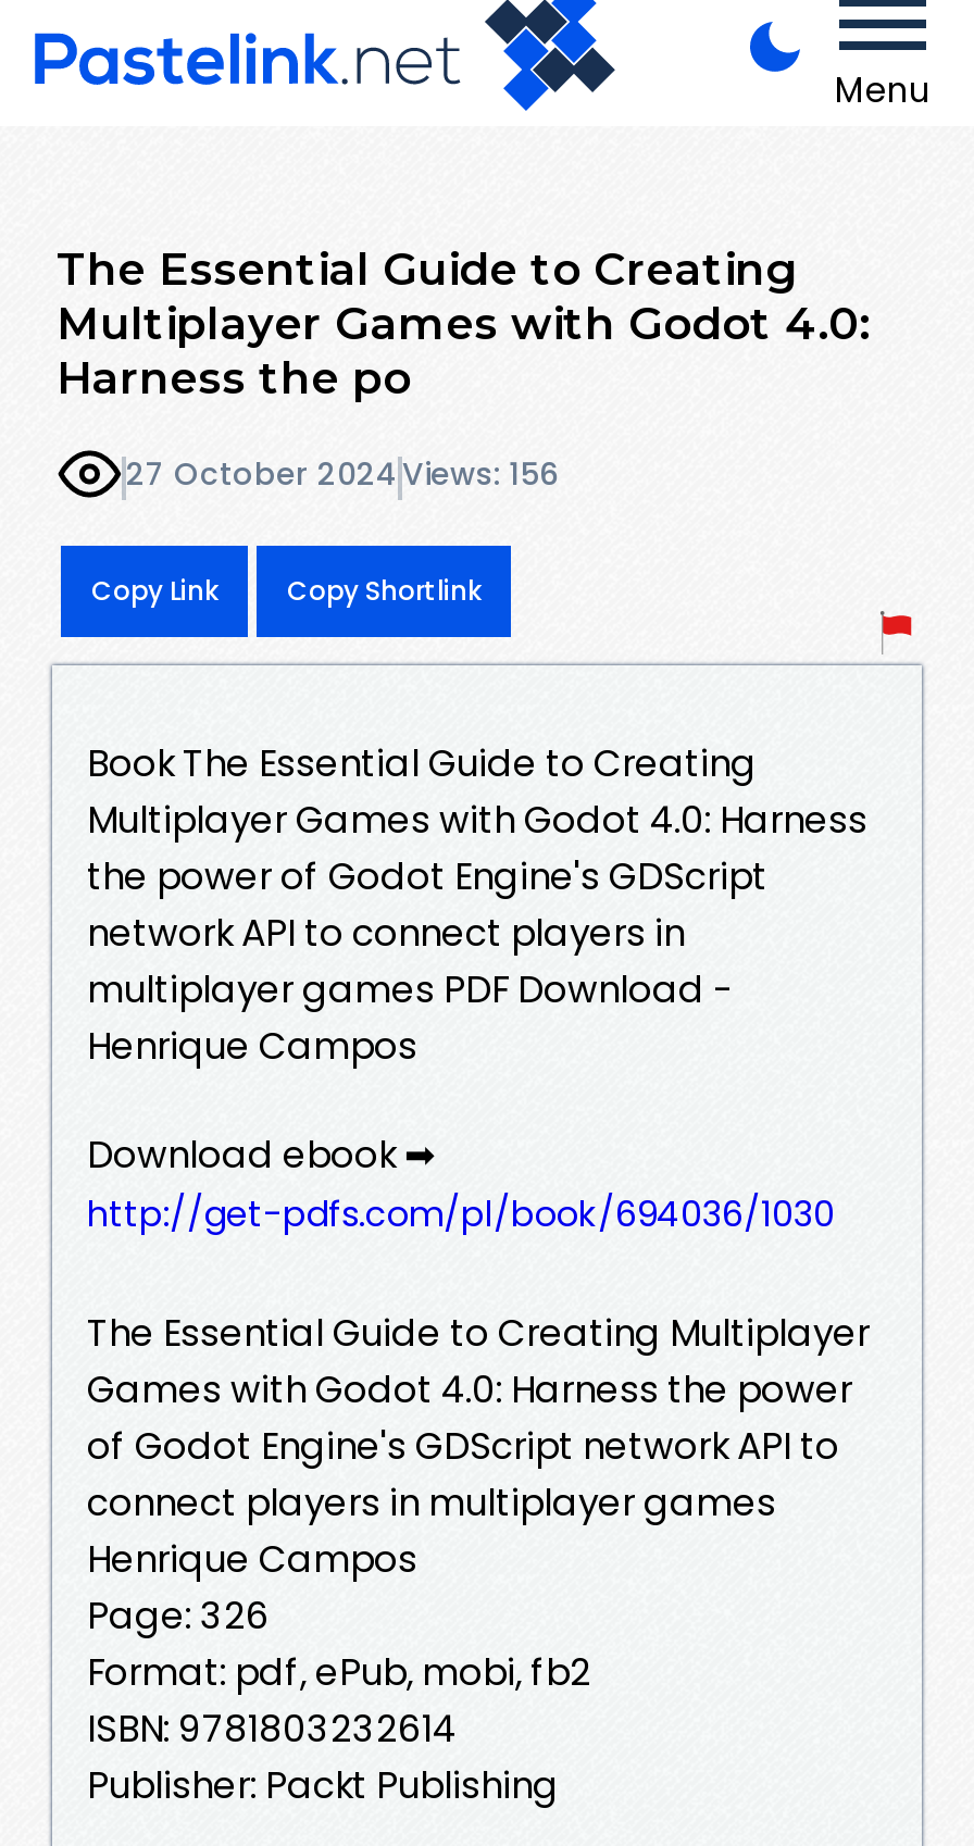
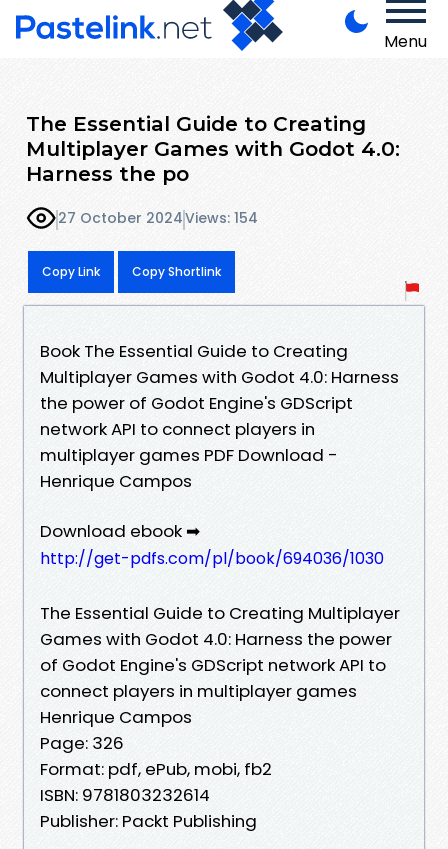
[126,453,559,497] 27 October 2024 Views: 156 -> [58,208,258,228] 27 October 2024 Views: 154

